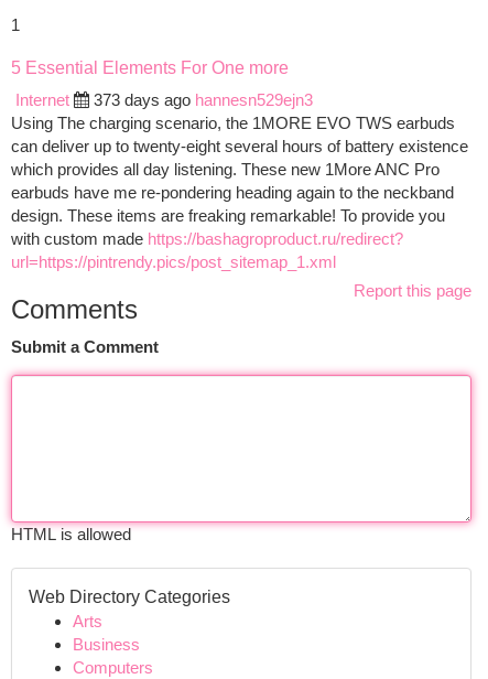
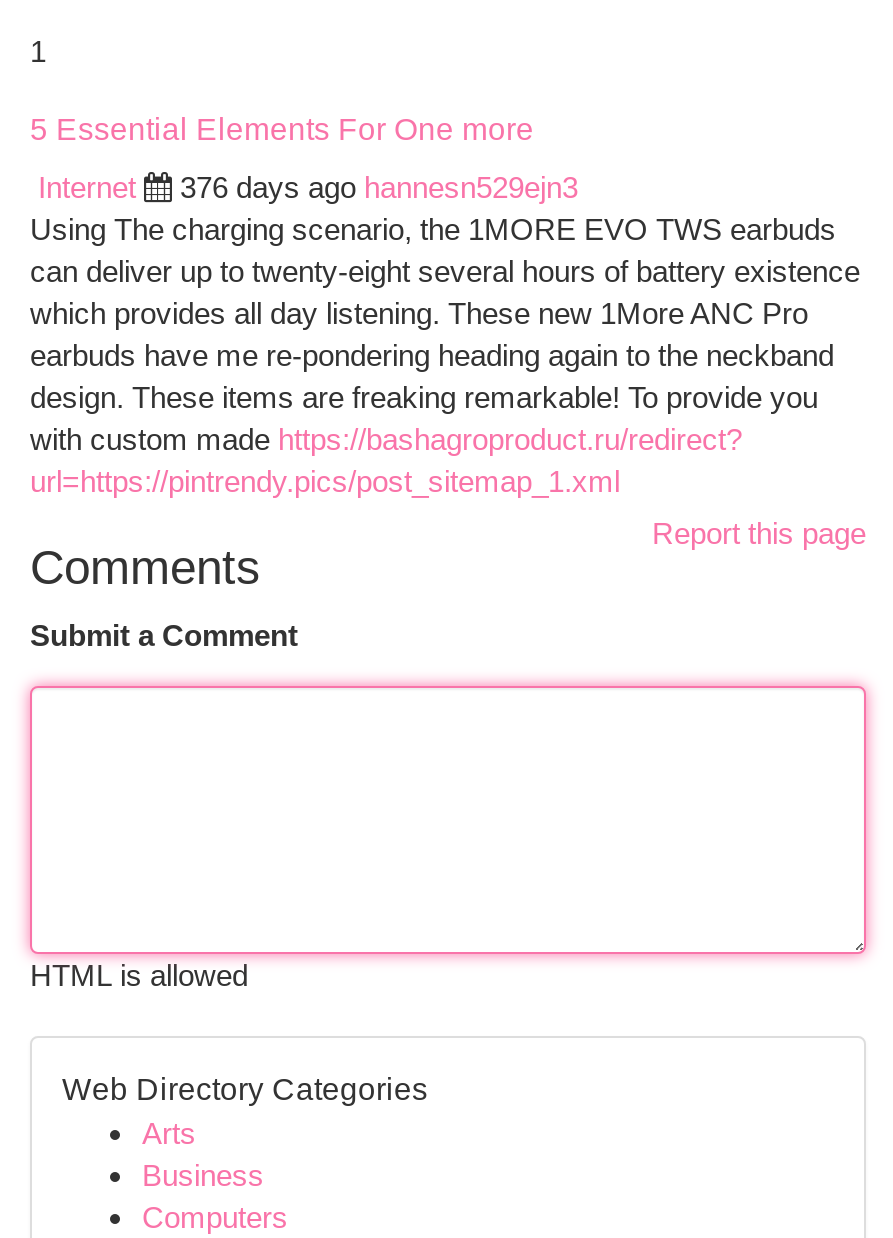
[94,90,313,109] 373 days ago hannesn529ejn3 -> [180,170,578,204] 376 days ago hannesn529ejn3

